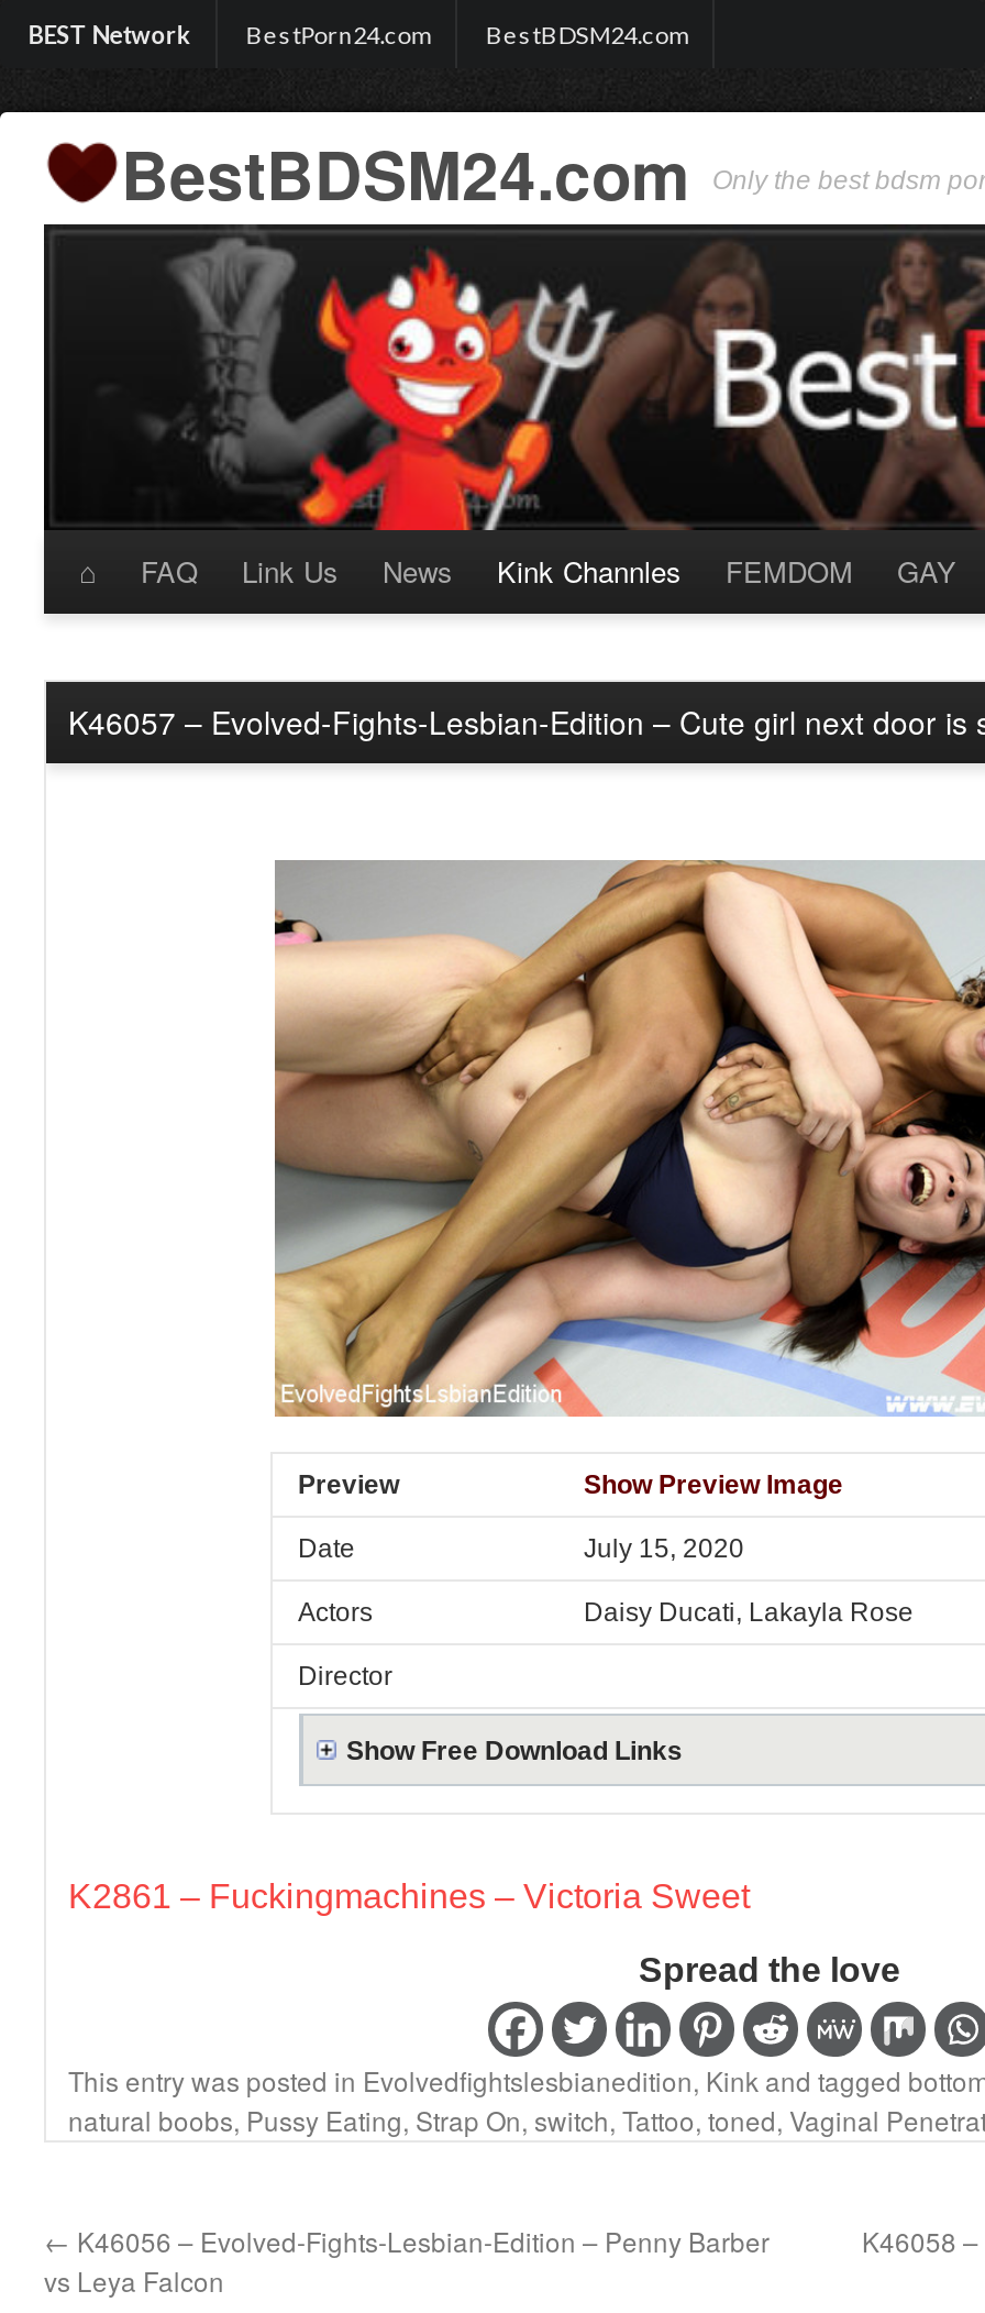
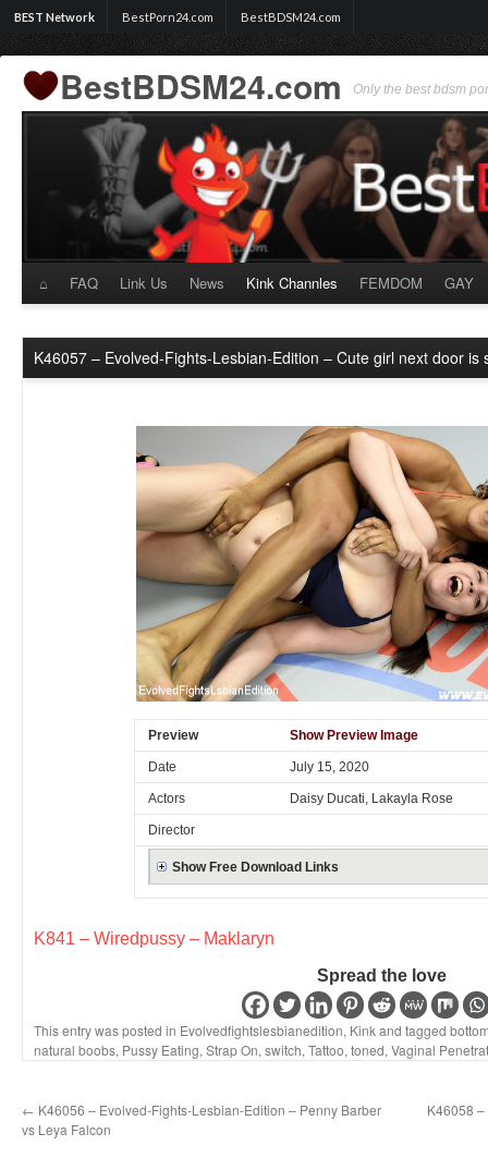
[68,1877,750,1914] K2861 – Fuckingmachines – Victoria Sweet -> [34,930,274,948] K841 – Wiredpussy – Maklaryn

